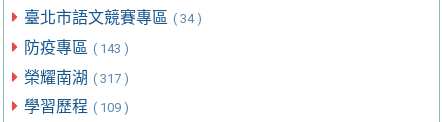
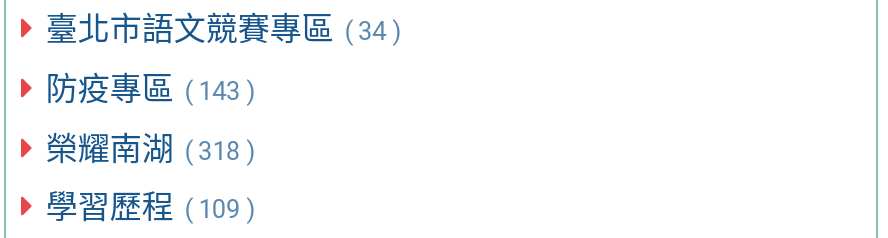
[24,68,129,87] 榮耀南湖 ( 317 ) -> [46,129,256,167] 榮耀南湖 ( 318 )

